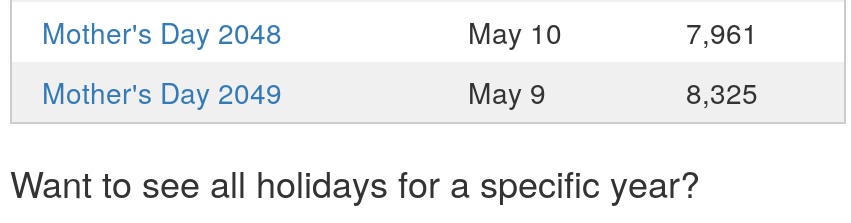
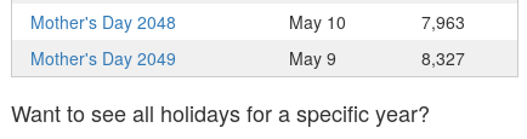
[686,12,758,52] 7,961 -> [421,10,465,34] 7,963
[686,72,758,112] 8,325 -> [421,46,465,70] 8,327

